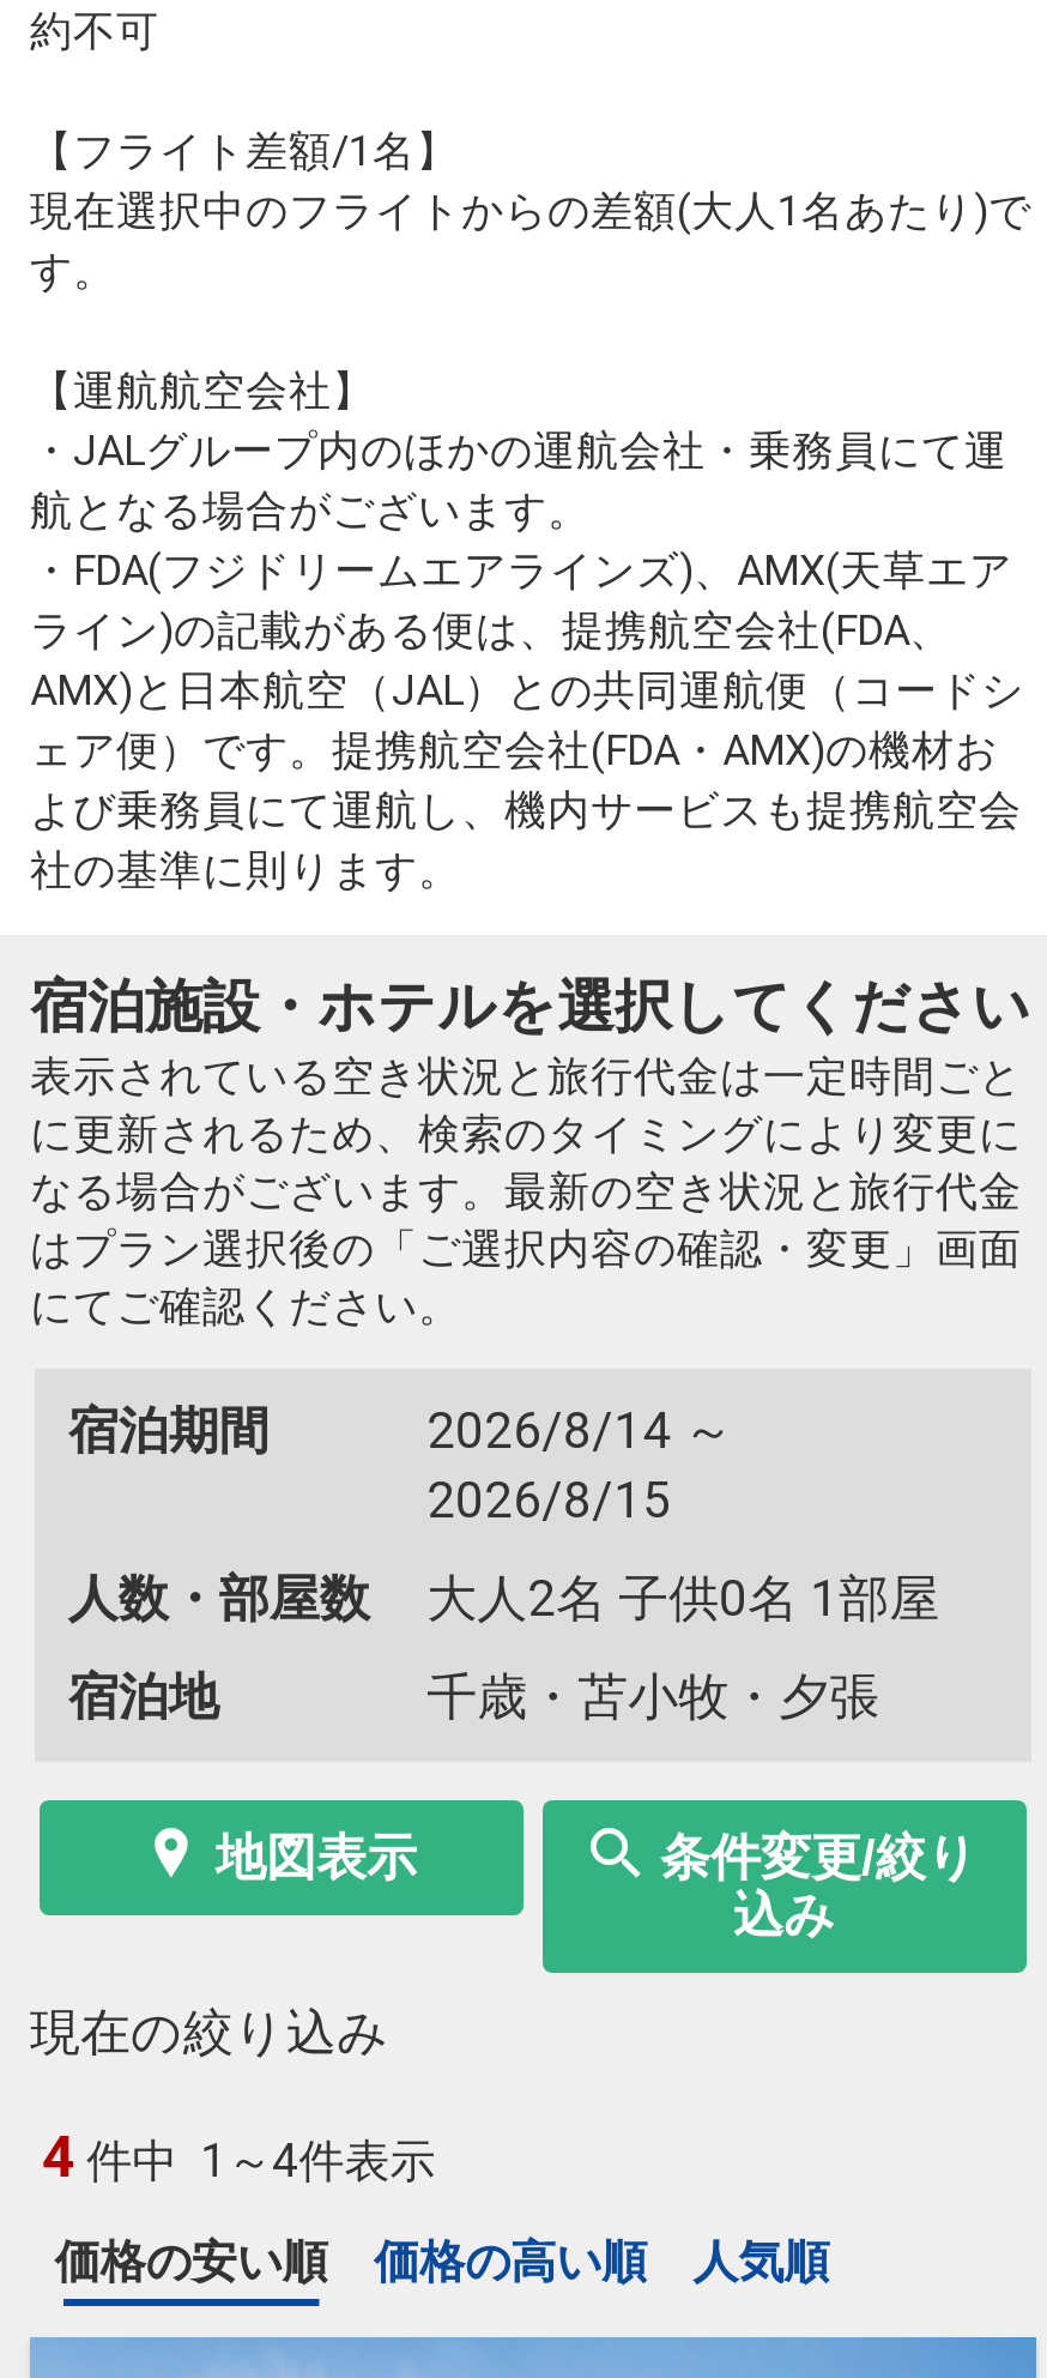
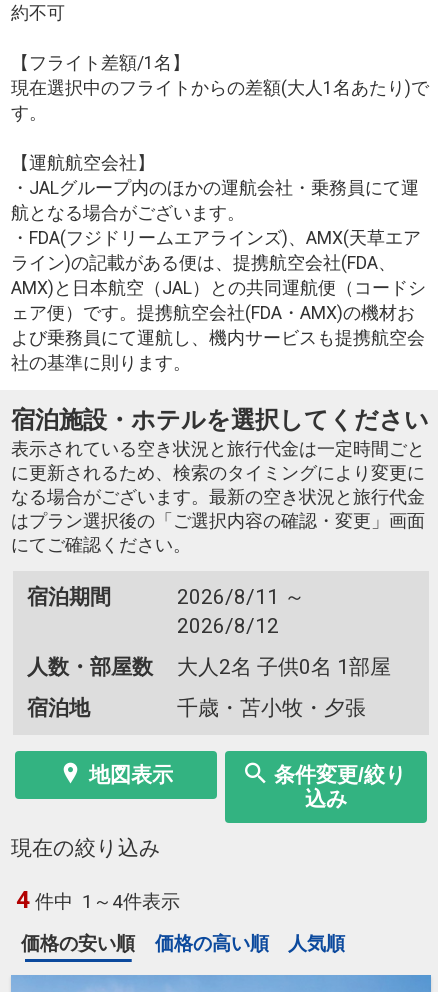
[427,1402,733,1460] 2026/8/14 ～ -> [177,585,305,609] 2026/8/11 ～
[427,1472,671,1529] 2026/8/15 -> [177,614,279,638] 2026/8/12

